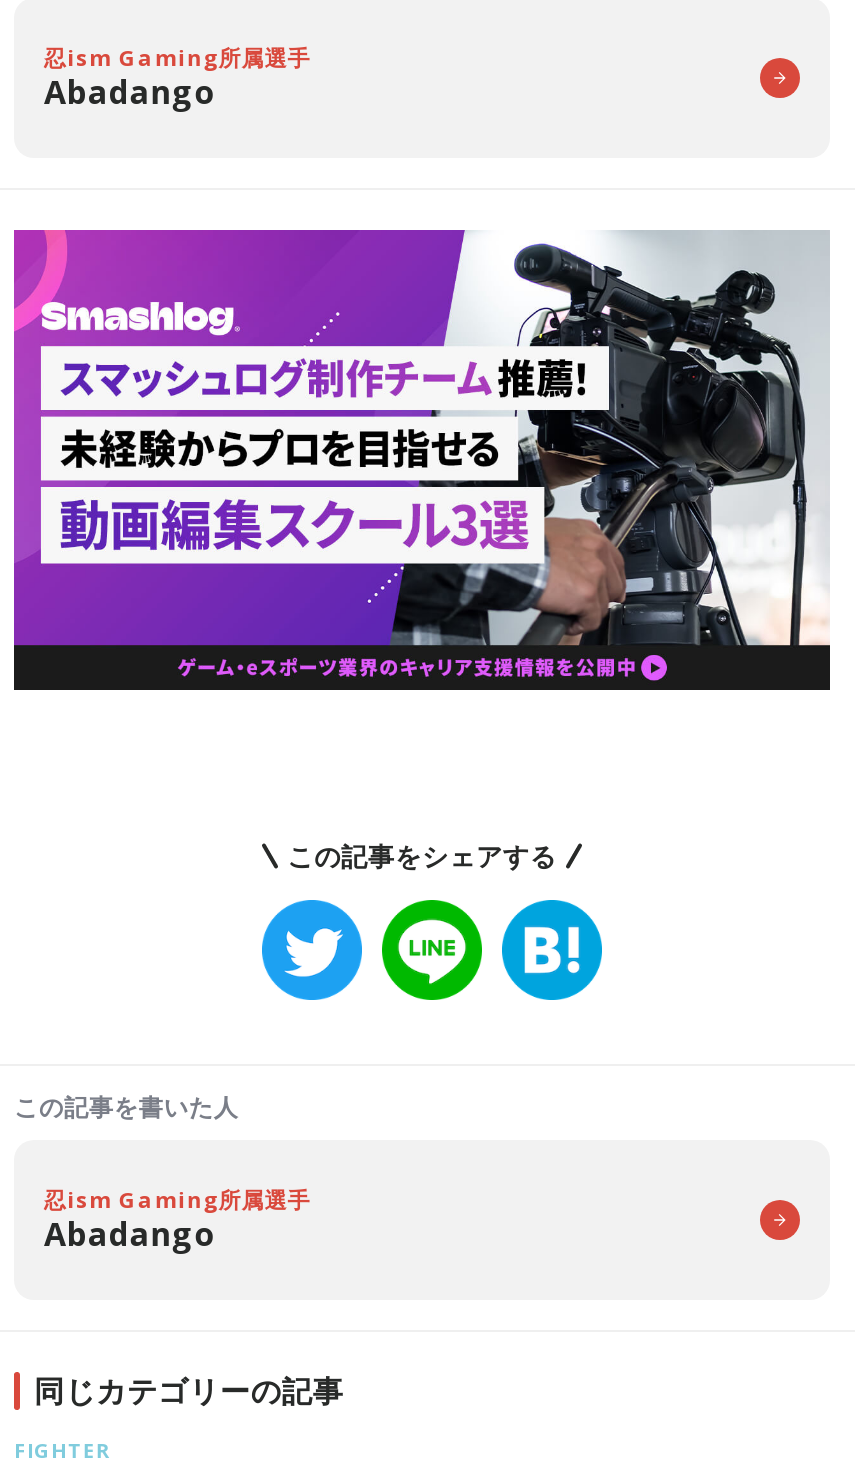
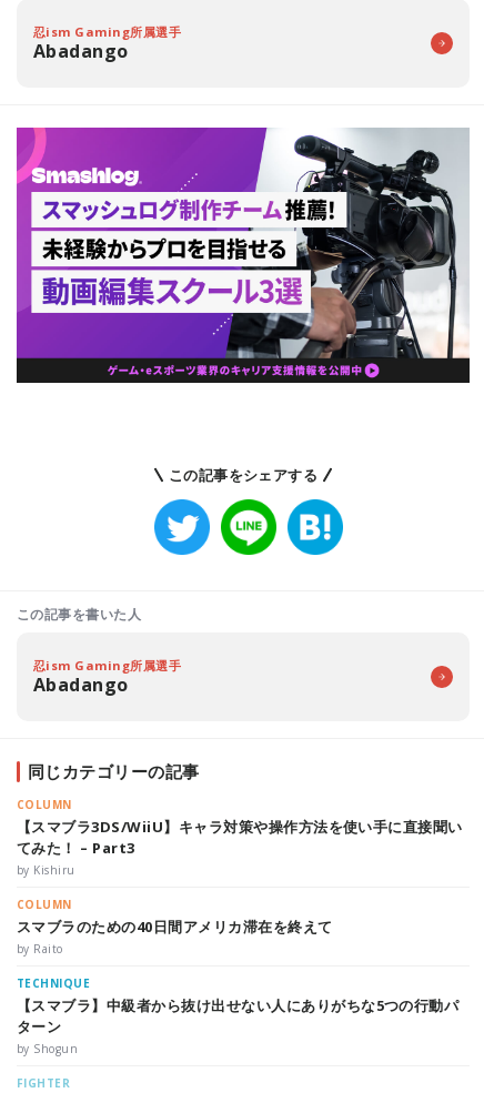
none -> [17,796,463,1056] COLUMN | 【スマブラ3DS/WiiU】キャラ対策や操作方法を使い手に直接聞い | てみた！ – Part3 | by Kishiru | COLUMN | スマブラのための40日間アメリカ滞在を終えて | by Raito | TECHNIQUE | 【スマブラ】中級者から抜け出せない人にありがちな5つの行動パ | ターン | by Shogun

